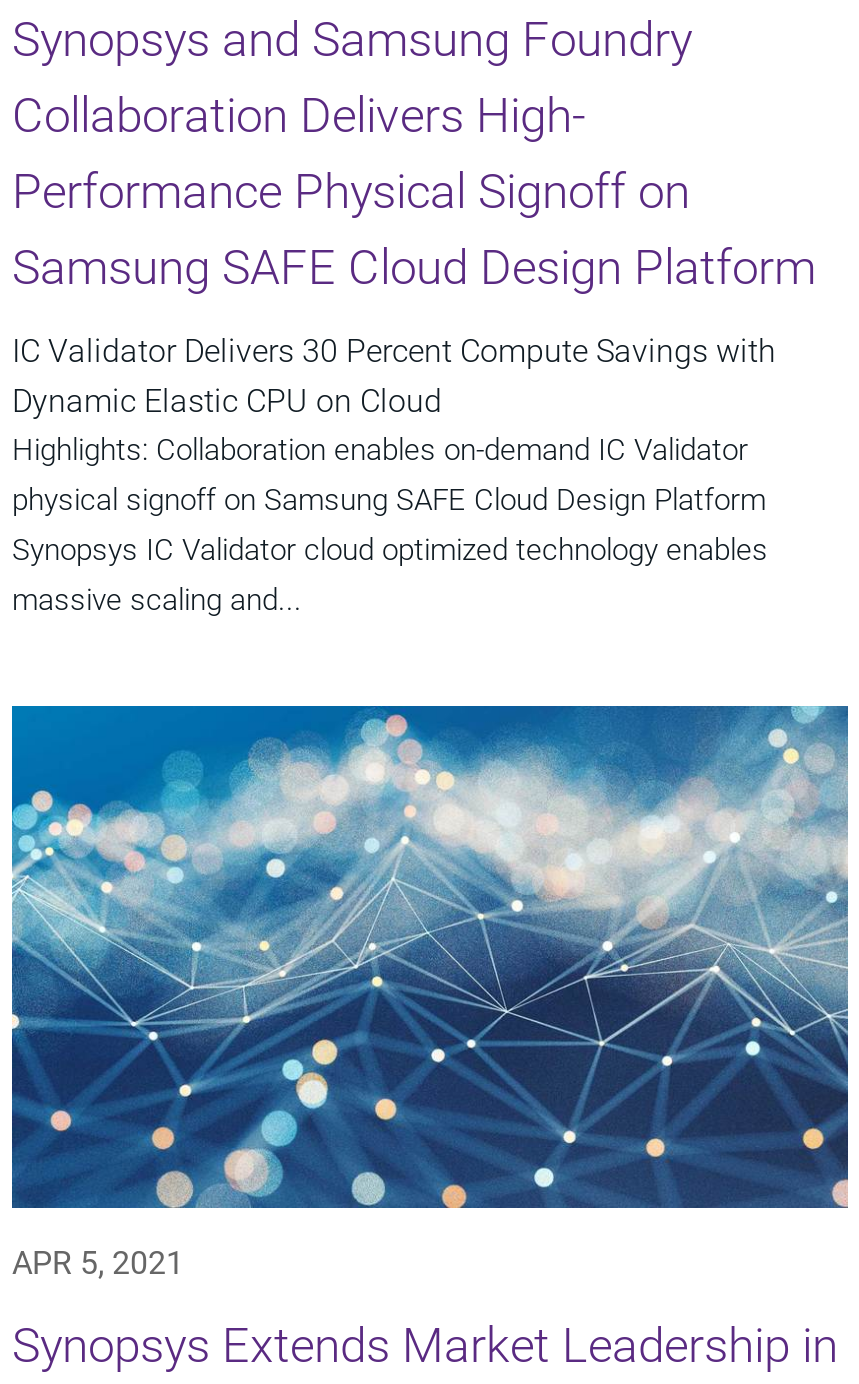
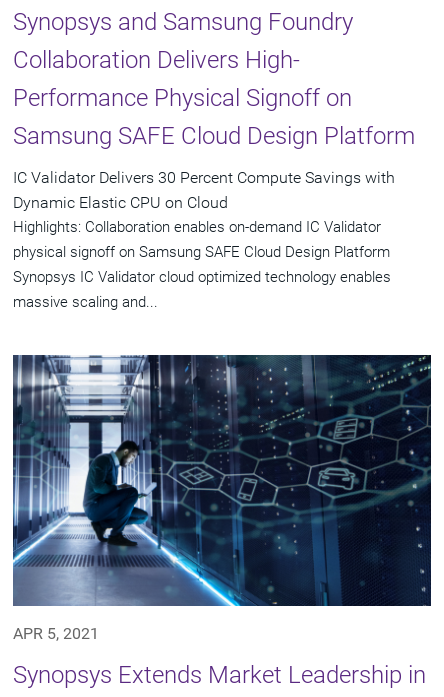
[10,703,850,1209] [image] -> [12,354,432,607] [image]

